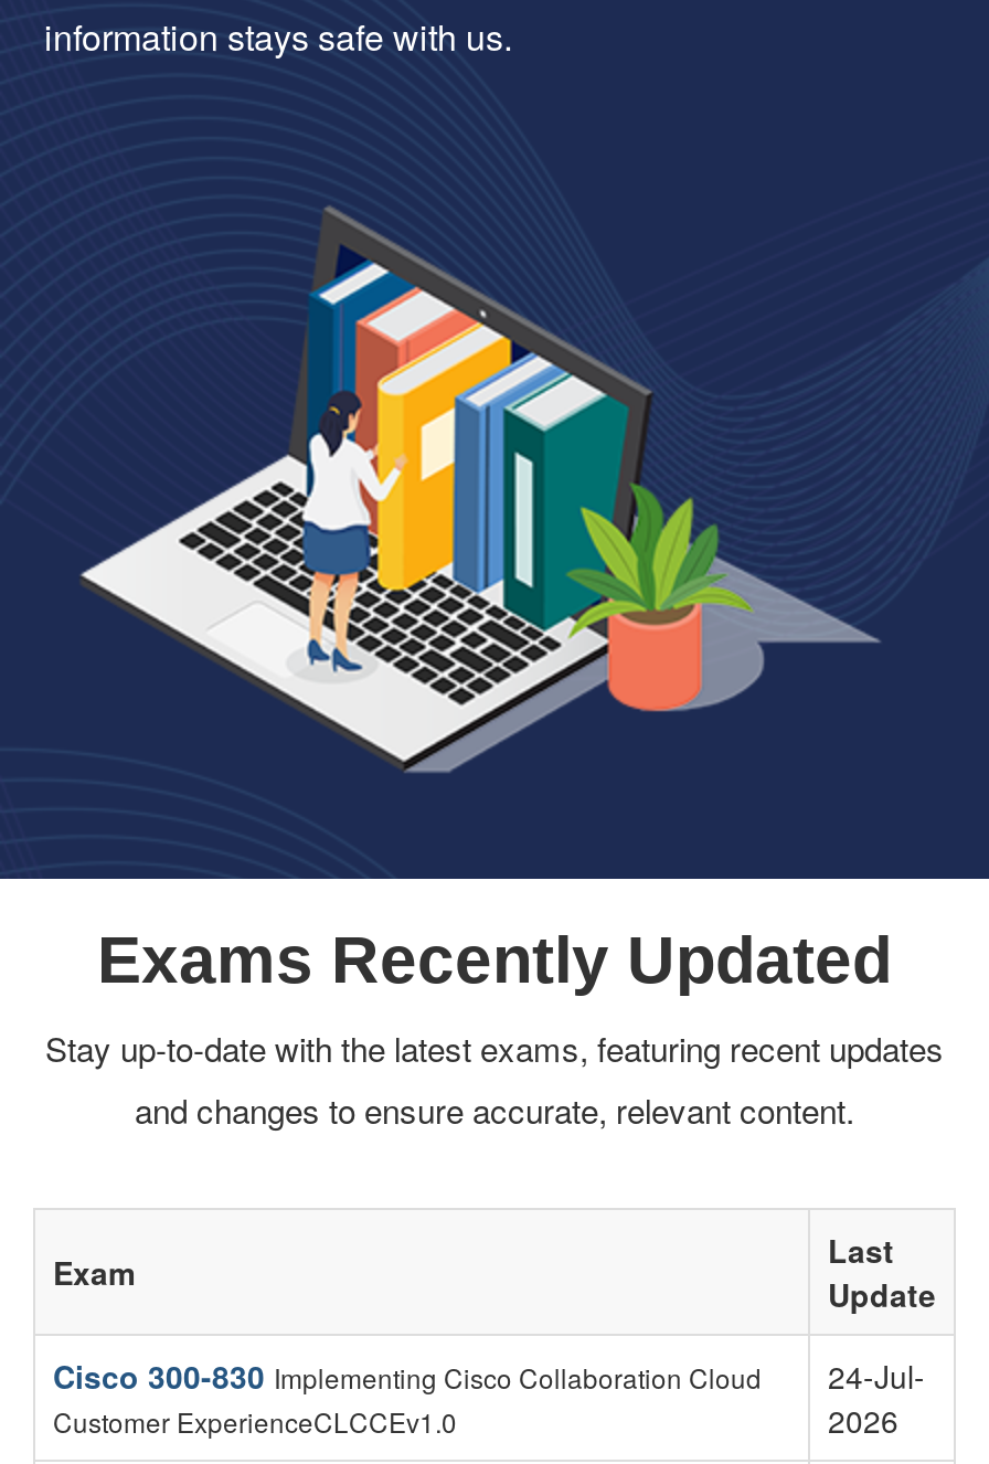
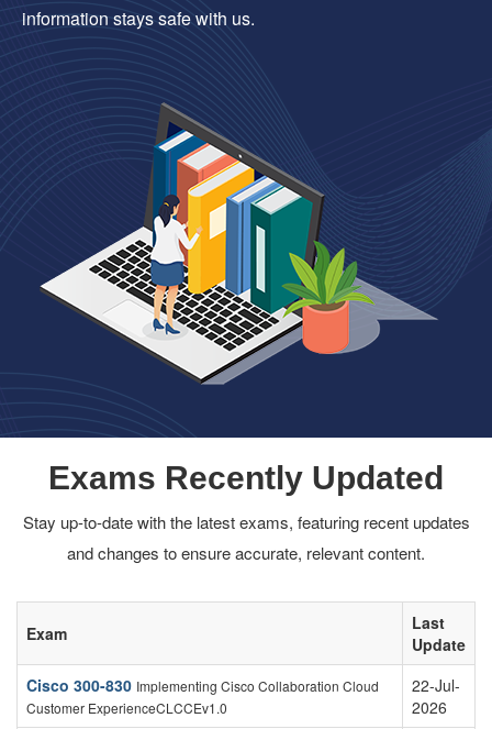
[53,1354,925,1398] Cisco 300-830 Implementing Cisco Collaboration Cloud 24-Jul- -> [26,674,460,696] Cisco 300-830 Implementing Cisco Collaboration Cloud 22-Jul-

